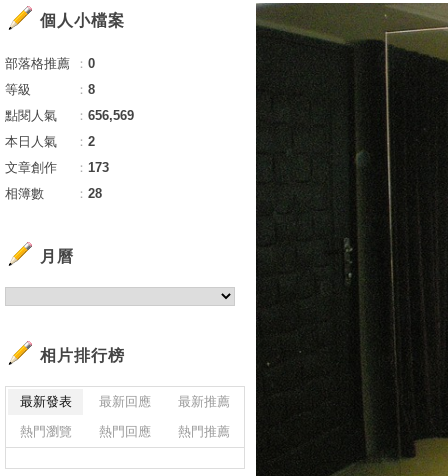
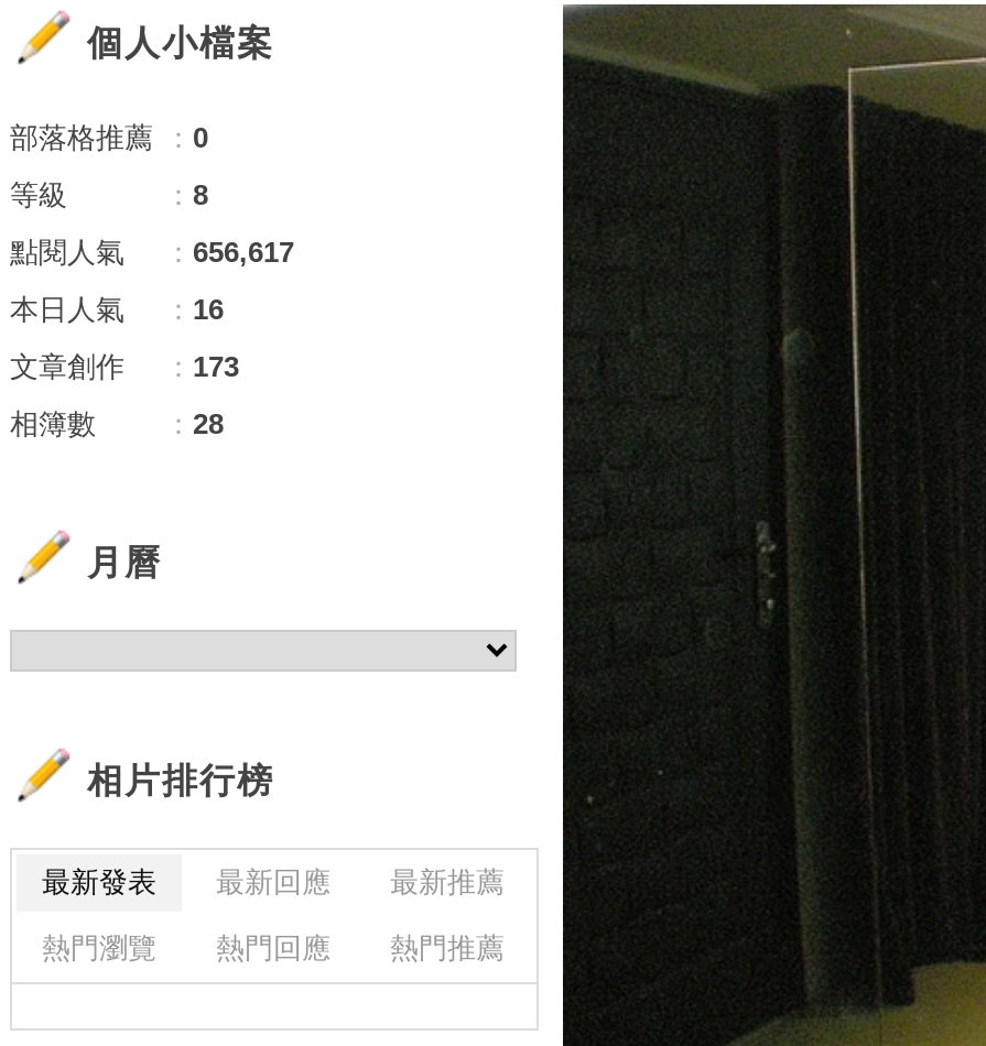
[5,108,134,123] 點閱人氣 ：656,569 -> [10,236,294,269] 點閱人氣 ：656,617
[5,134,95,149] 本日人氣 ：2 -> [10,293,224,326] 本日人氣 ：16

